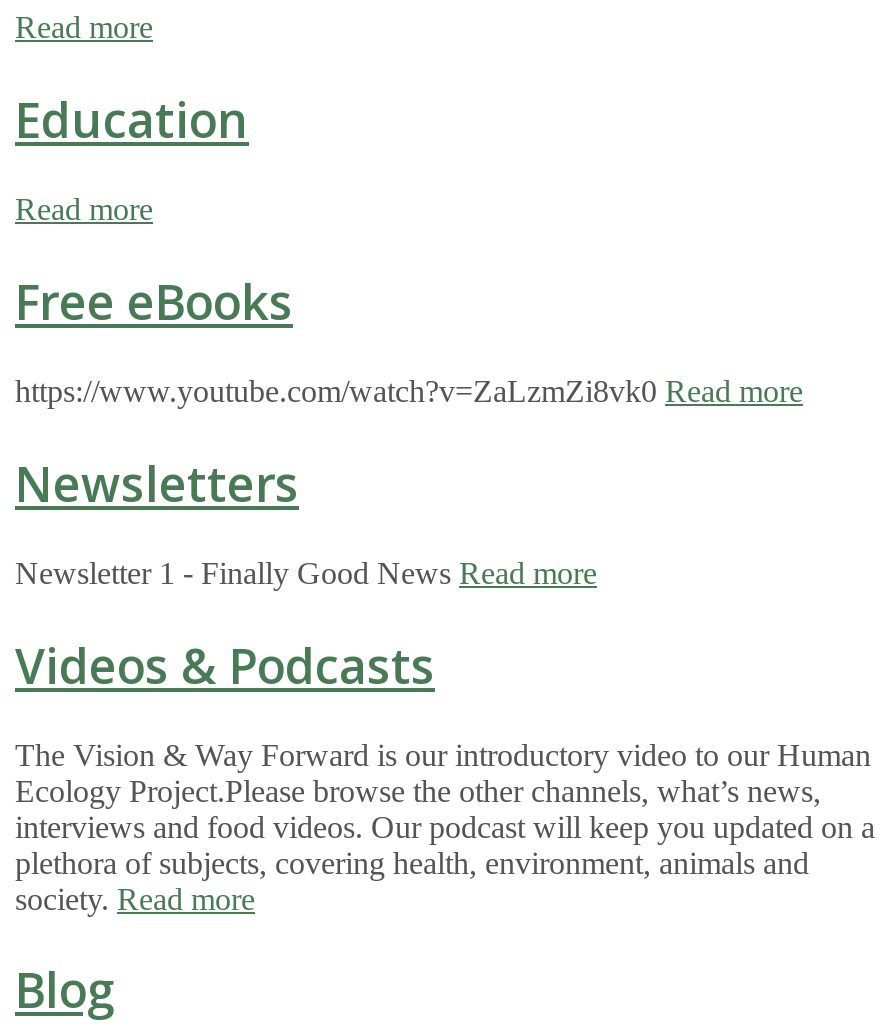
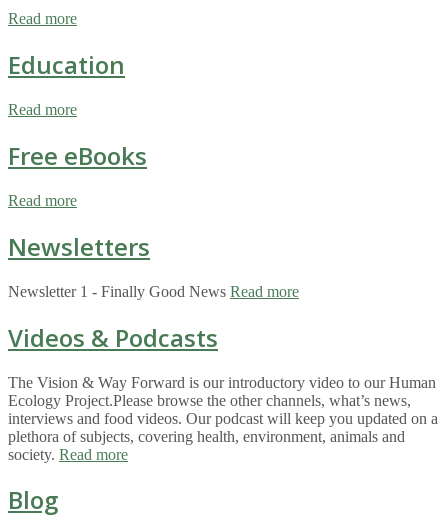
[15,374,803,408] https://www.youtube.com/watch?v=ZaLzmZi8vk0 Read more -> [8,192,77,209] Read more

